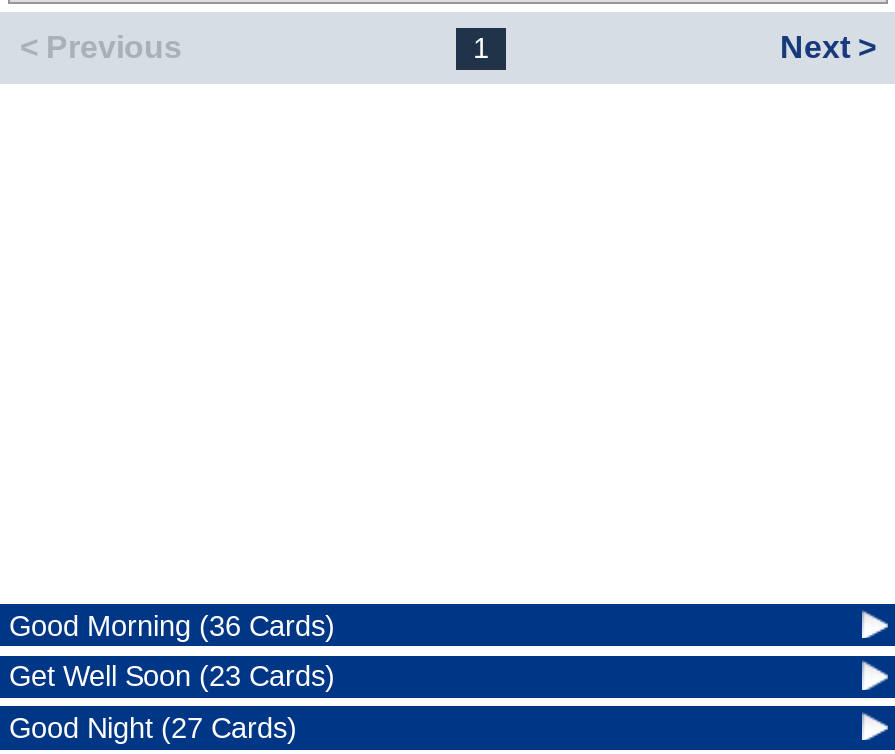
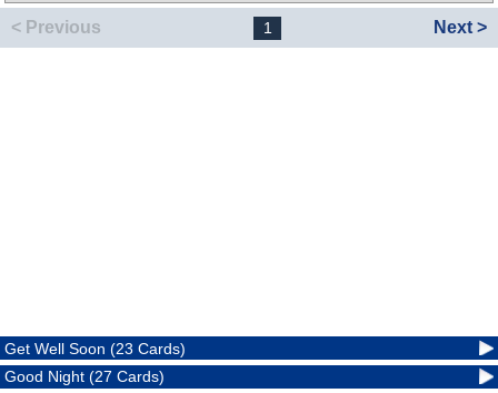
[9,609,335,641] Good Morning (36 Cards) -> none

